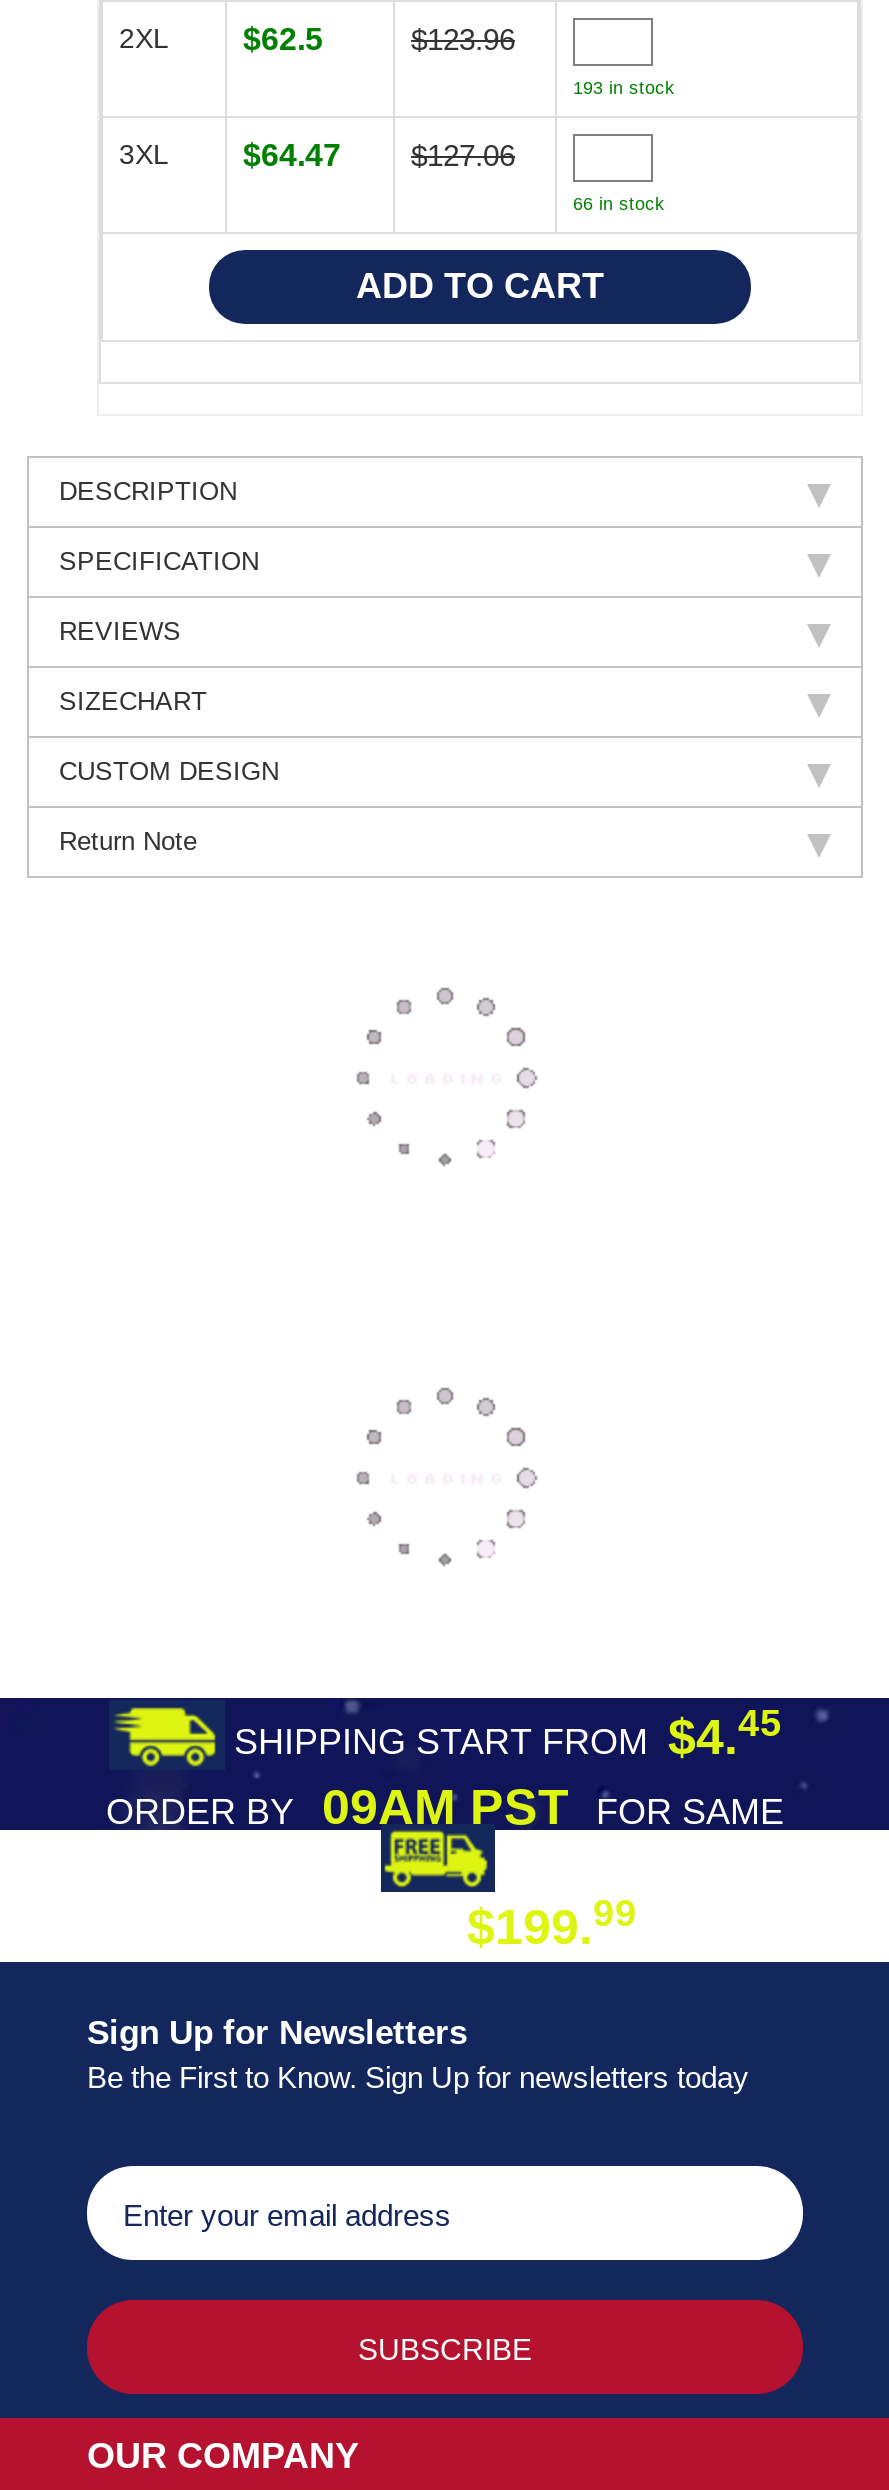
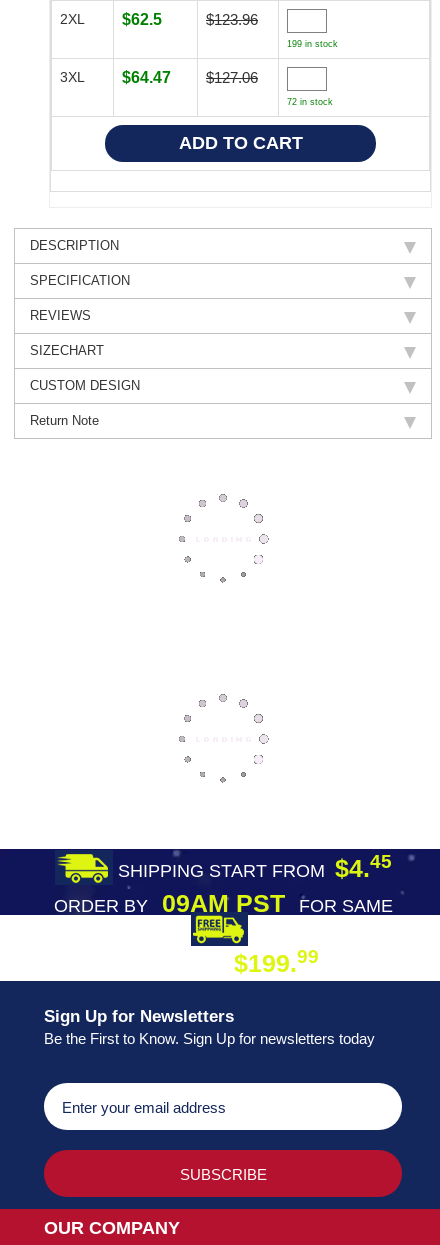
[573,78,675,98] 193 in stock -> [287,39,338,49] 199 in stock
[573,194,665,214] 66 in stock -> [287,97,333,107] 72 in stock

